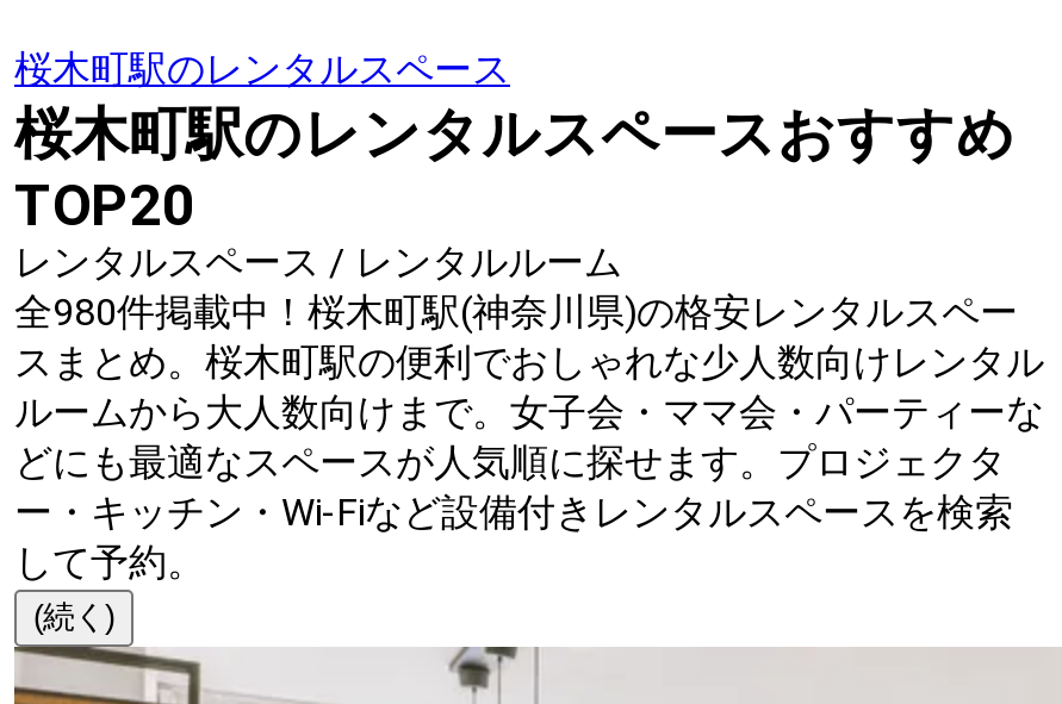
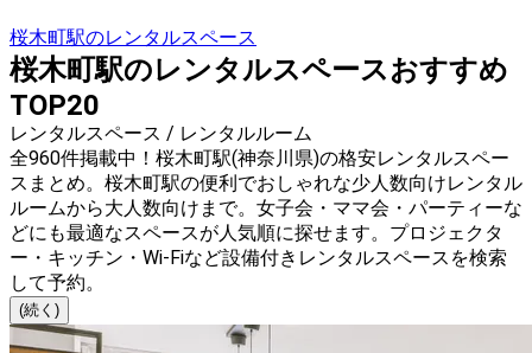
[14,290,1018,335] 全980件掲載中！桜木町駅(神奈川県)の格安レンタルスペー -> [9,147,509,170] 全960件掲載中！桜木町駅(神奈川県)の格安レンタルスペー

